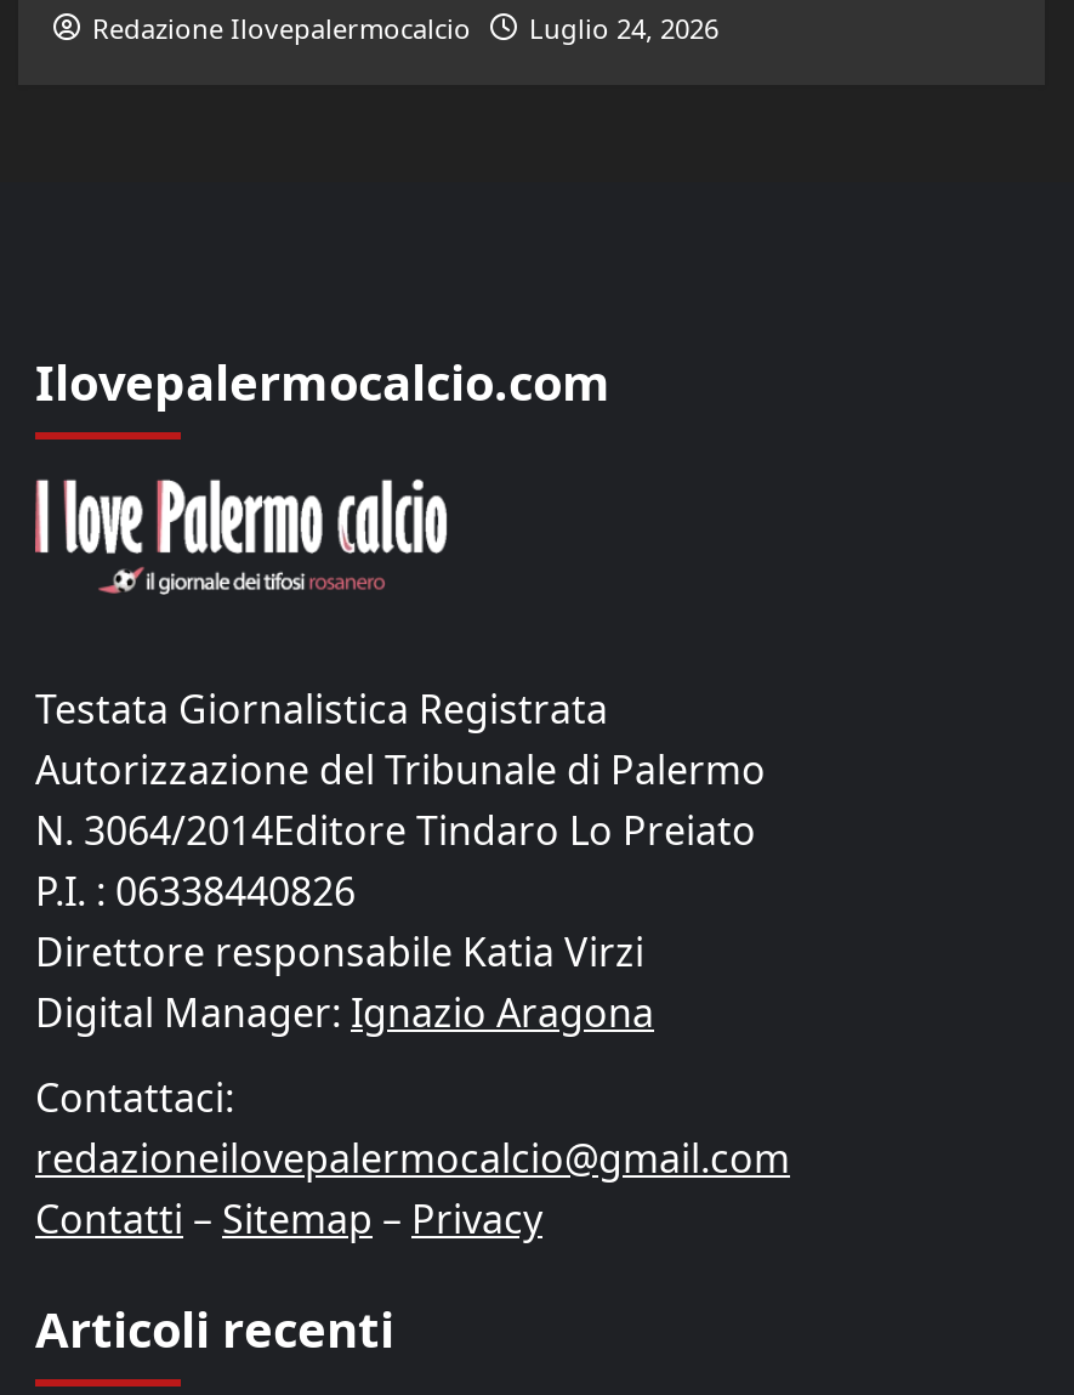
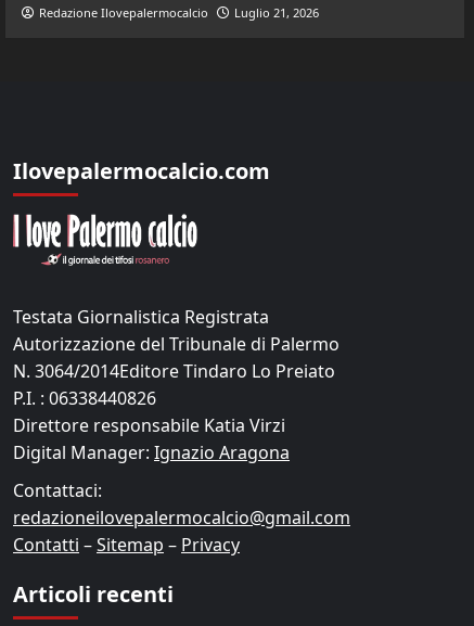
[92,9,718,45] Redazione Ilovepalermocalcio Luglio 24, 2026 -> [39,4,318,20] Redazione Ilovepalermocalcio Luglio 21, 2026

